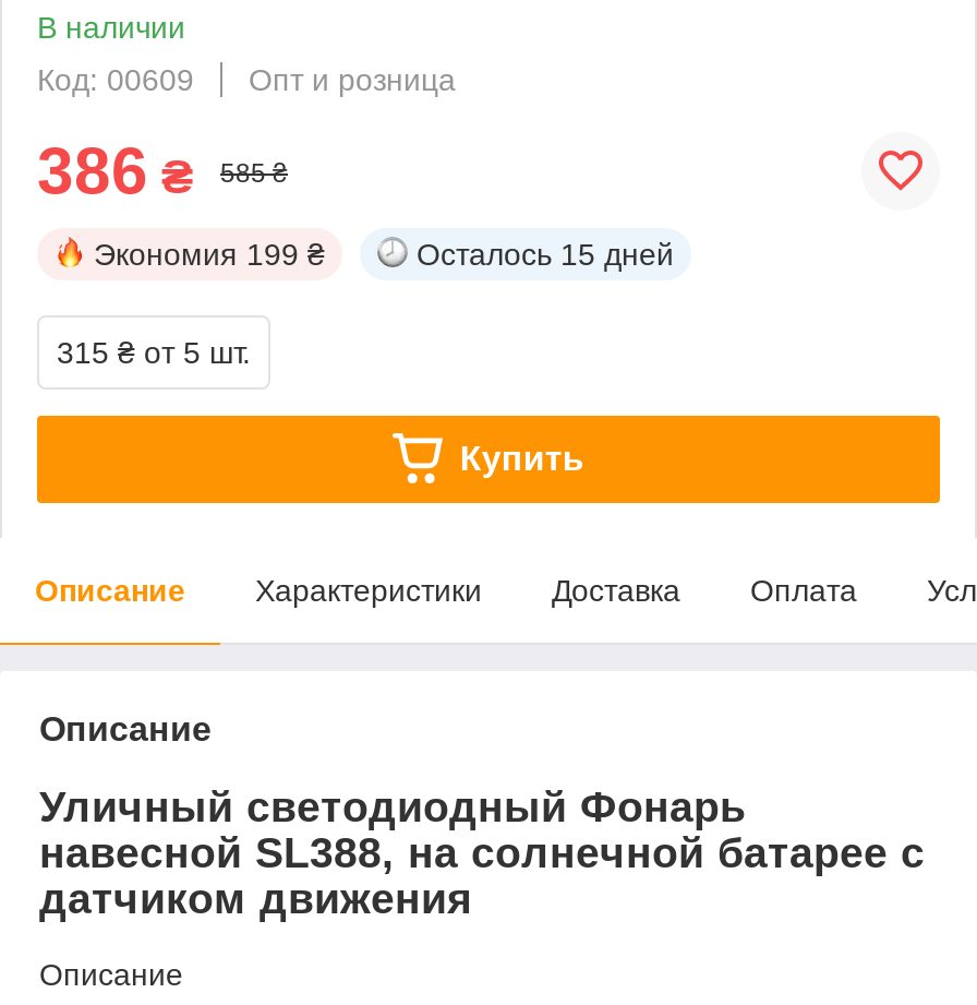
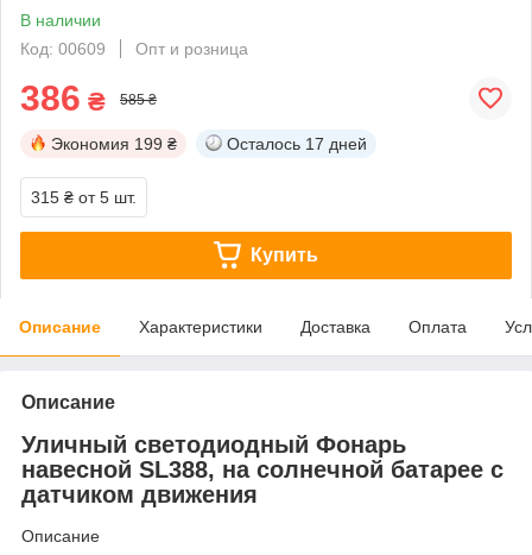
[417,236,674,271] Осталось 15 дней -> [227,134,367,153] Осталось 17 дней

